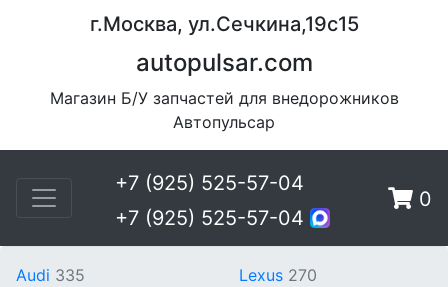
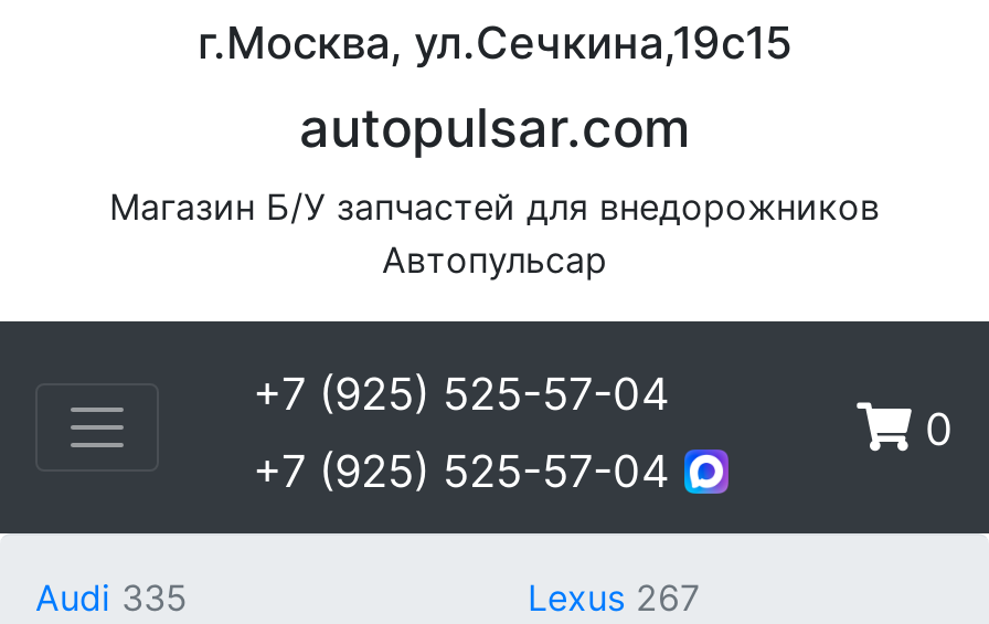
[239,265,317,285] Lexus 270 -> [528,575,700,620] Lexus 267

